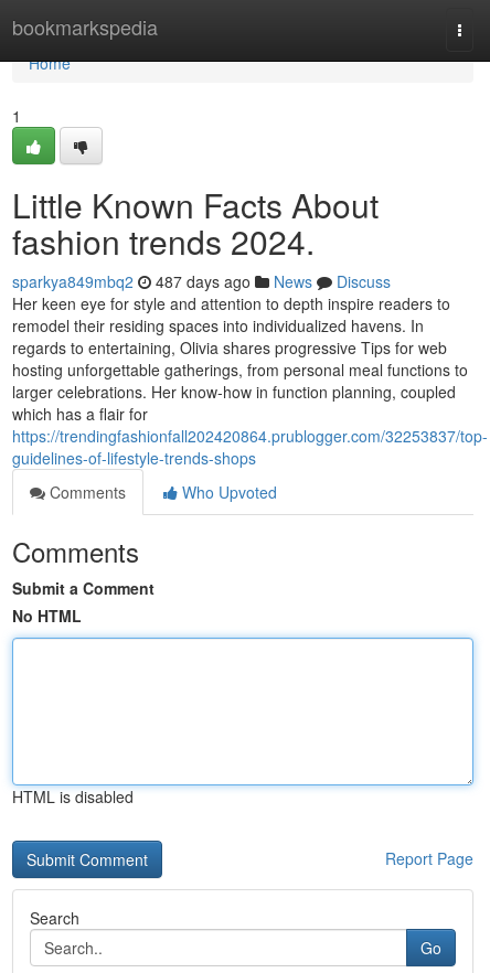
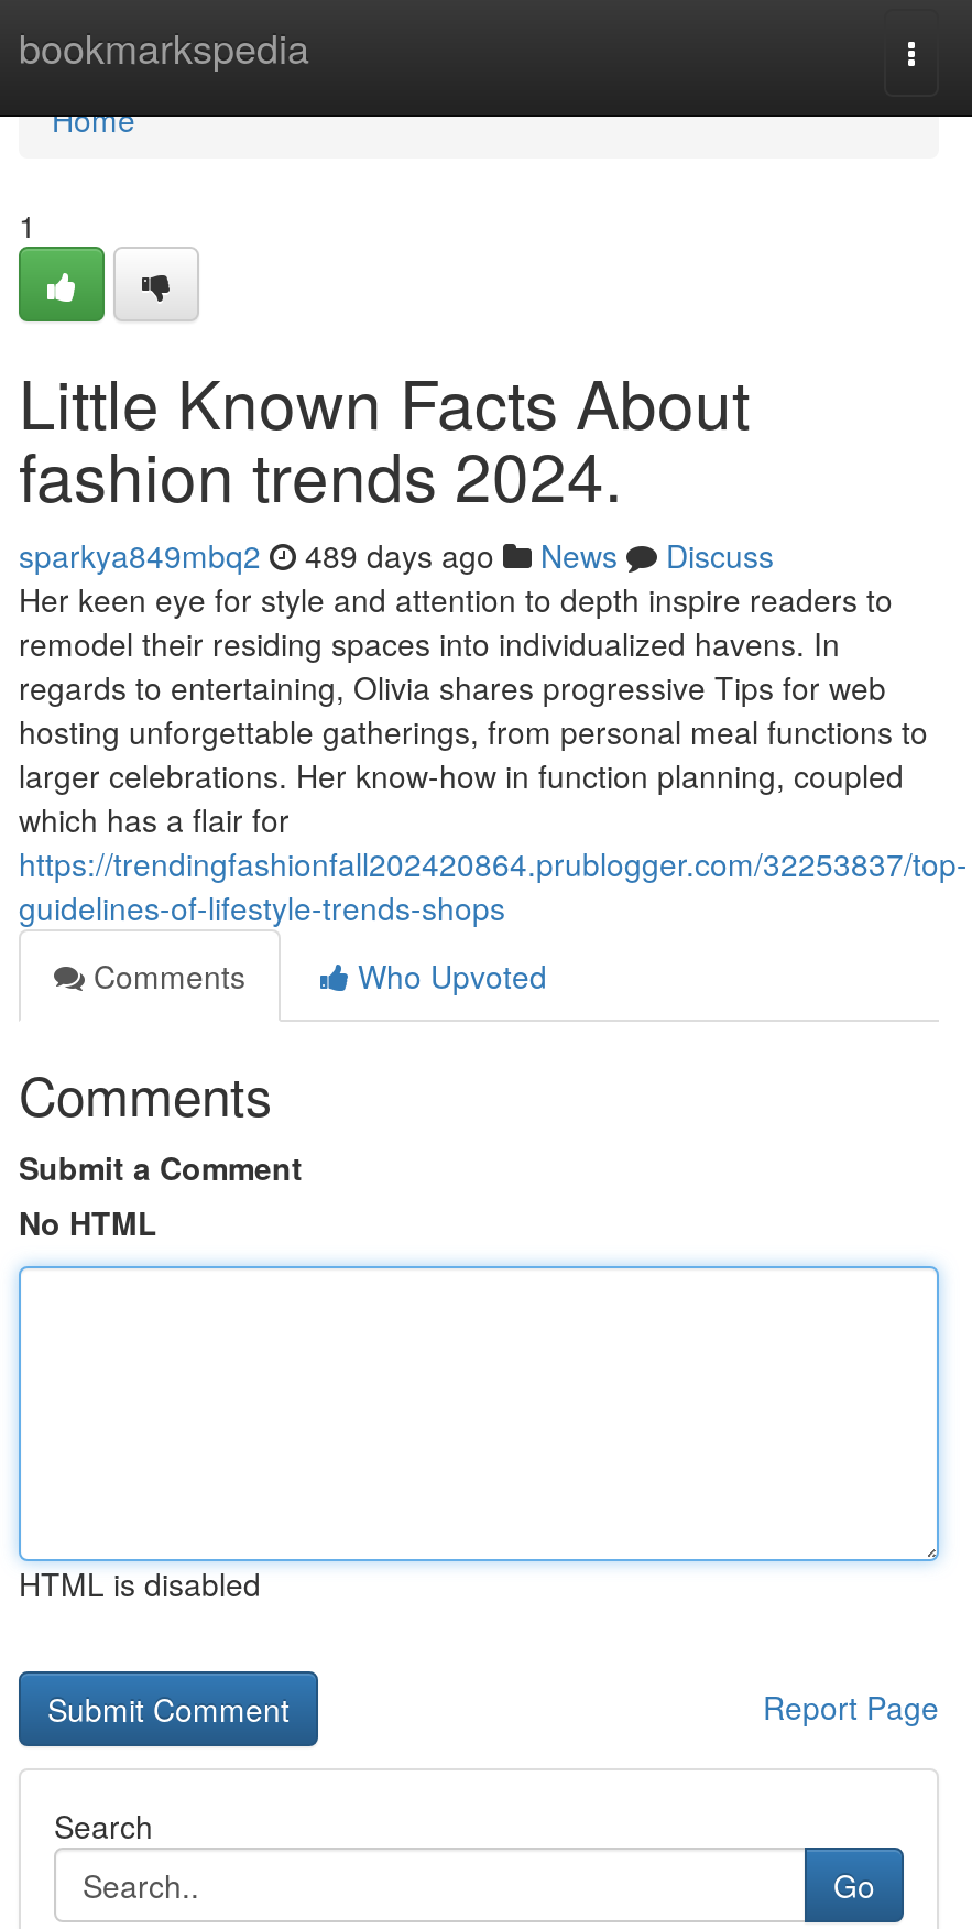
[12,270,391,292] sparkya849mbq2 487 days ago News Discuss -> [19,533,774,577] sparkya849mbq2 489 days ago News Discuss

